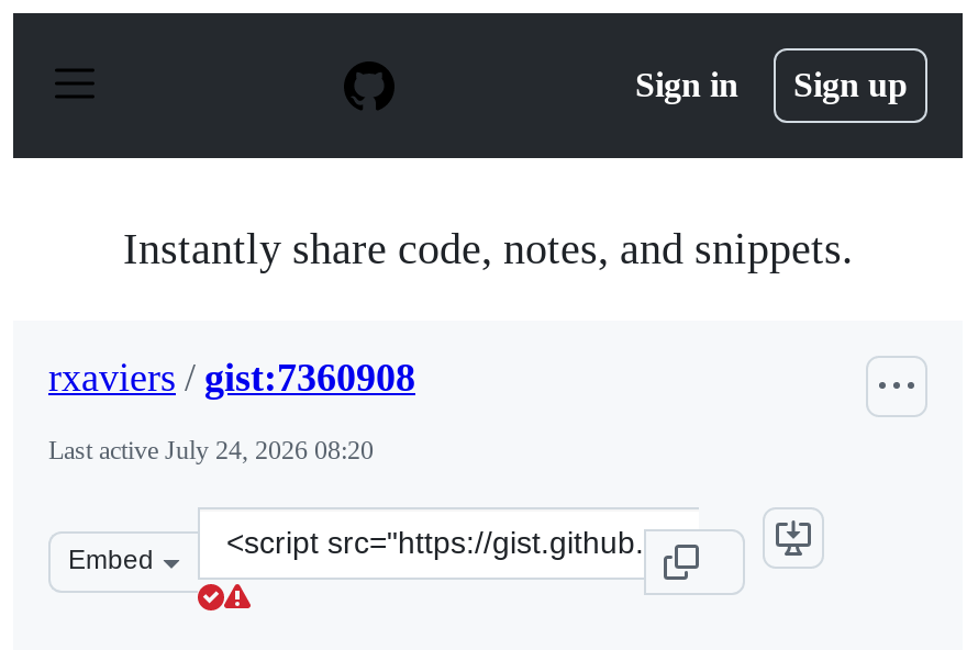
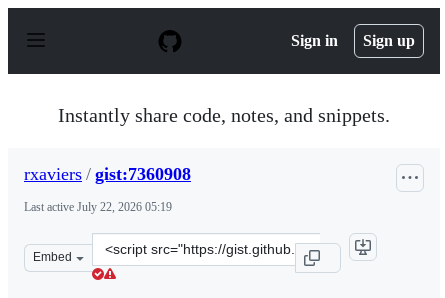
[48,435,374,466] Last active July 24, 2026 08:20 -> [24,200,172,214] Last active July 22, 2026 05:19

